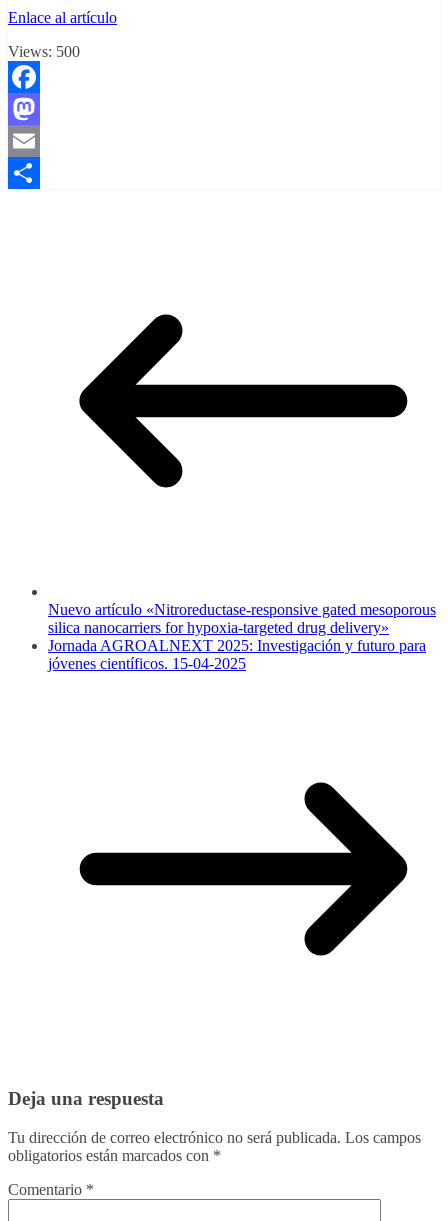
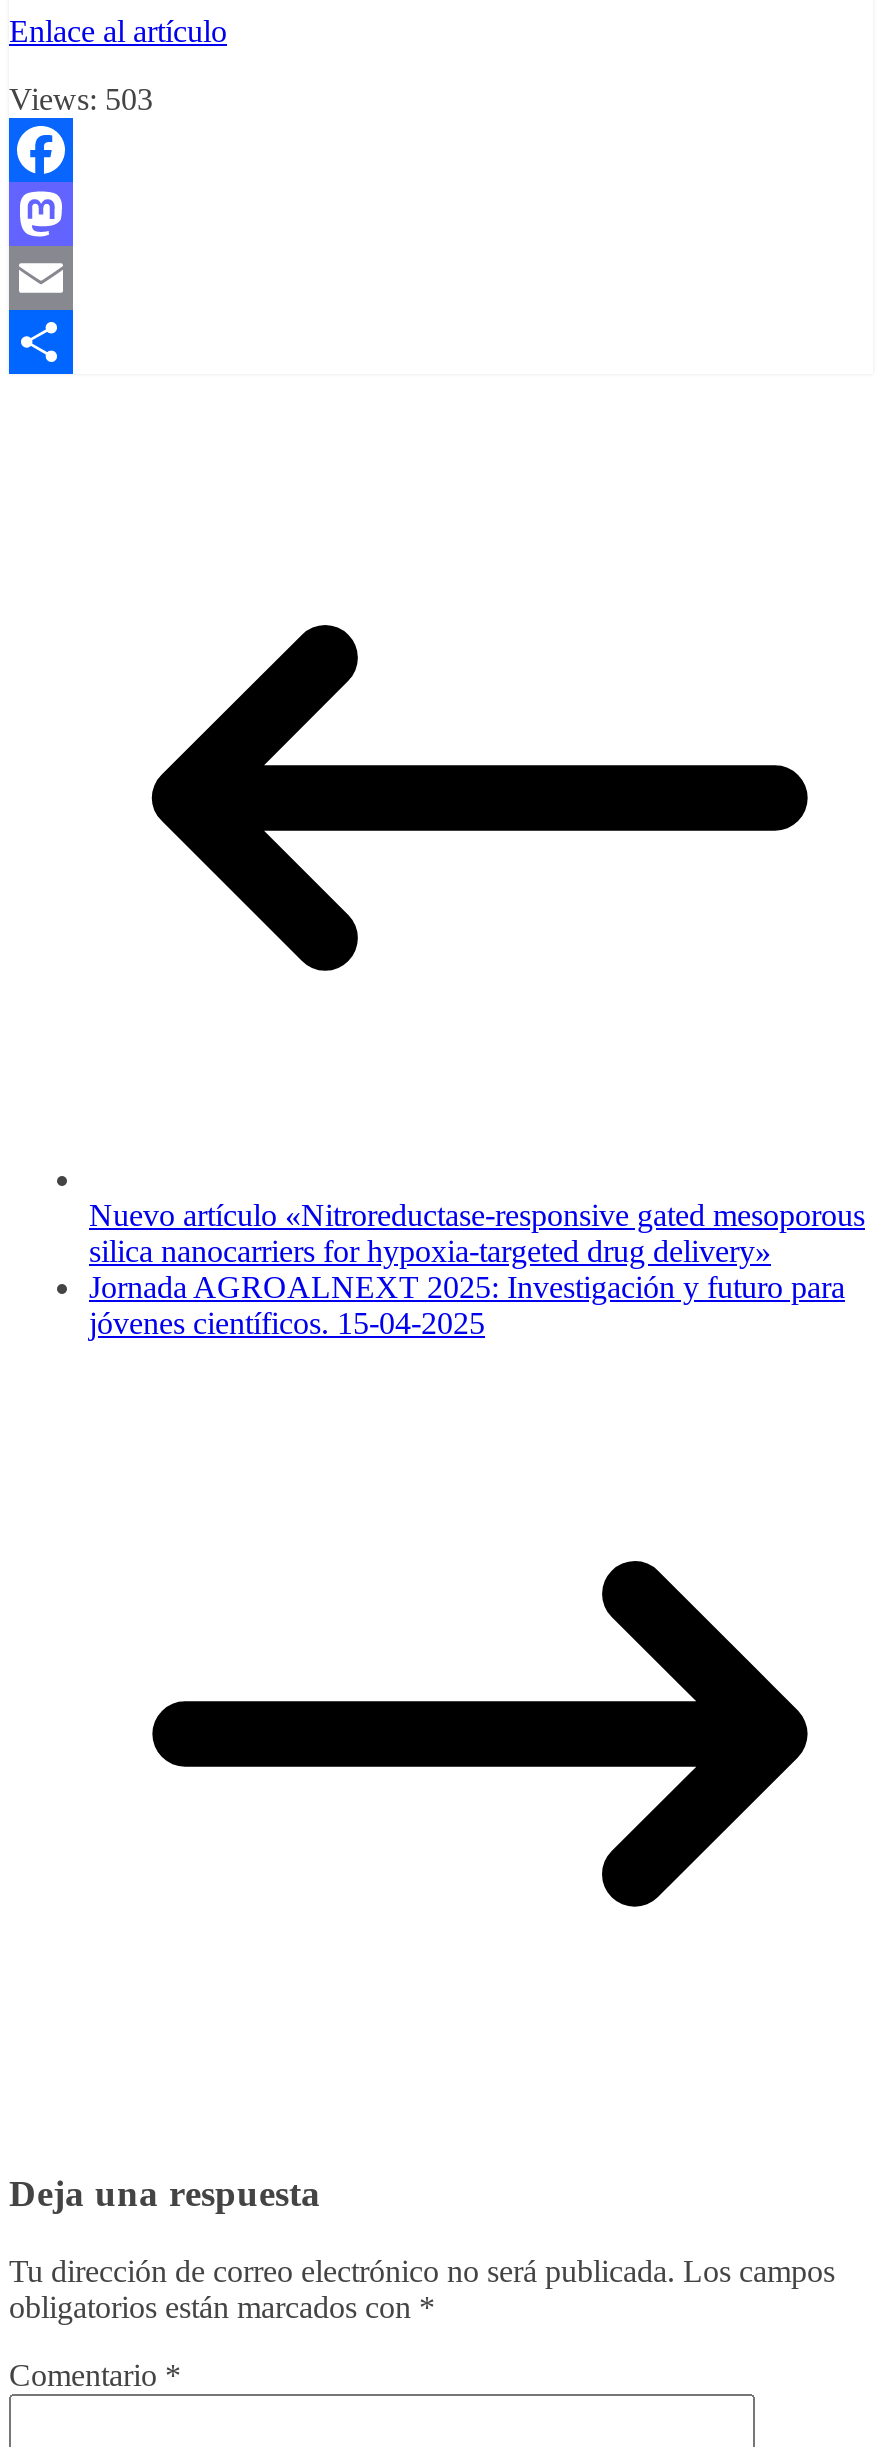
[8,43,80,60] Views: 500 -> [9,82,153,116] Views: 503

